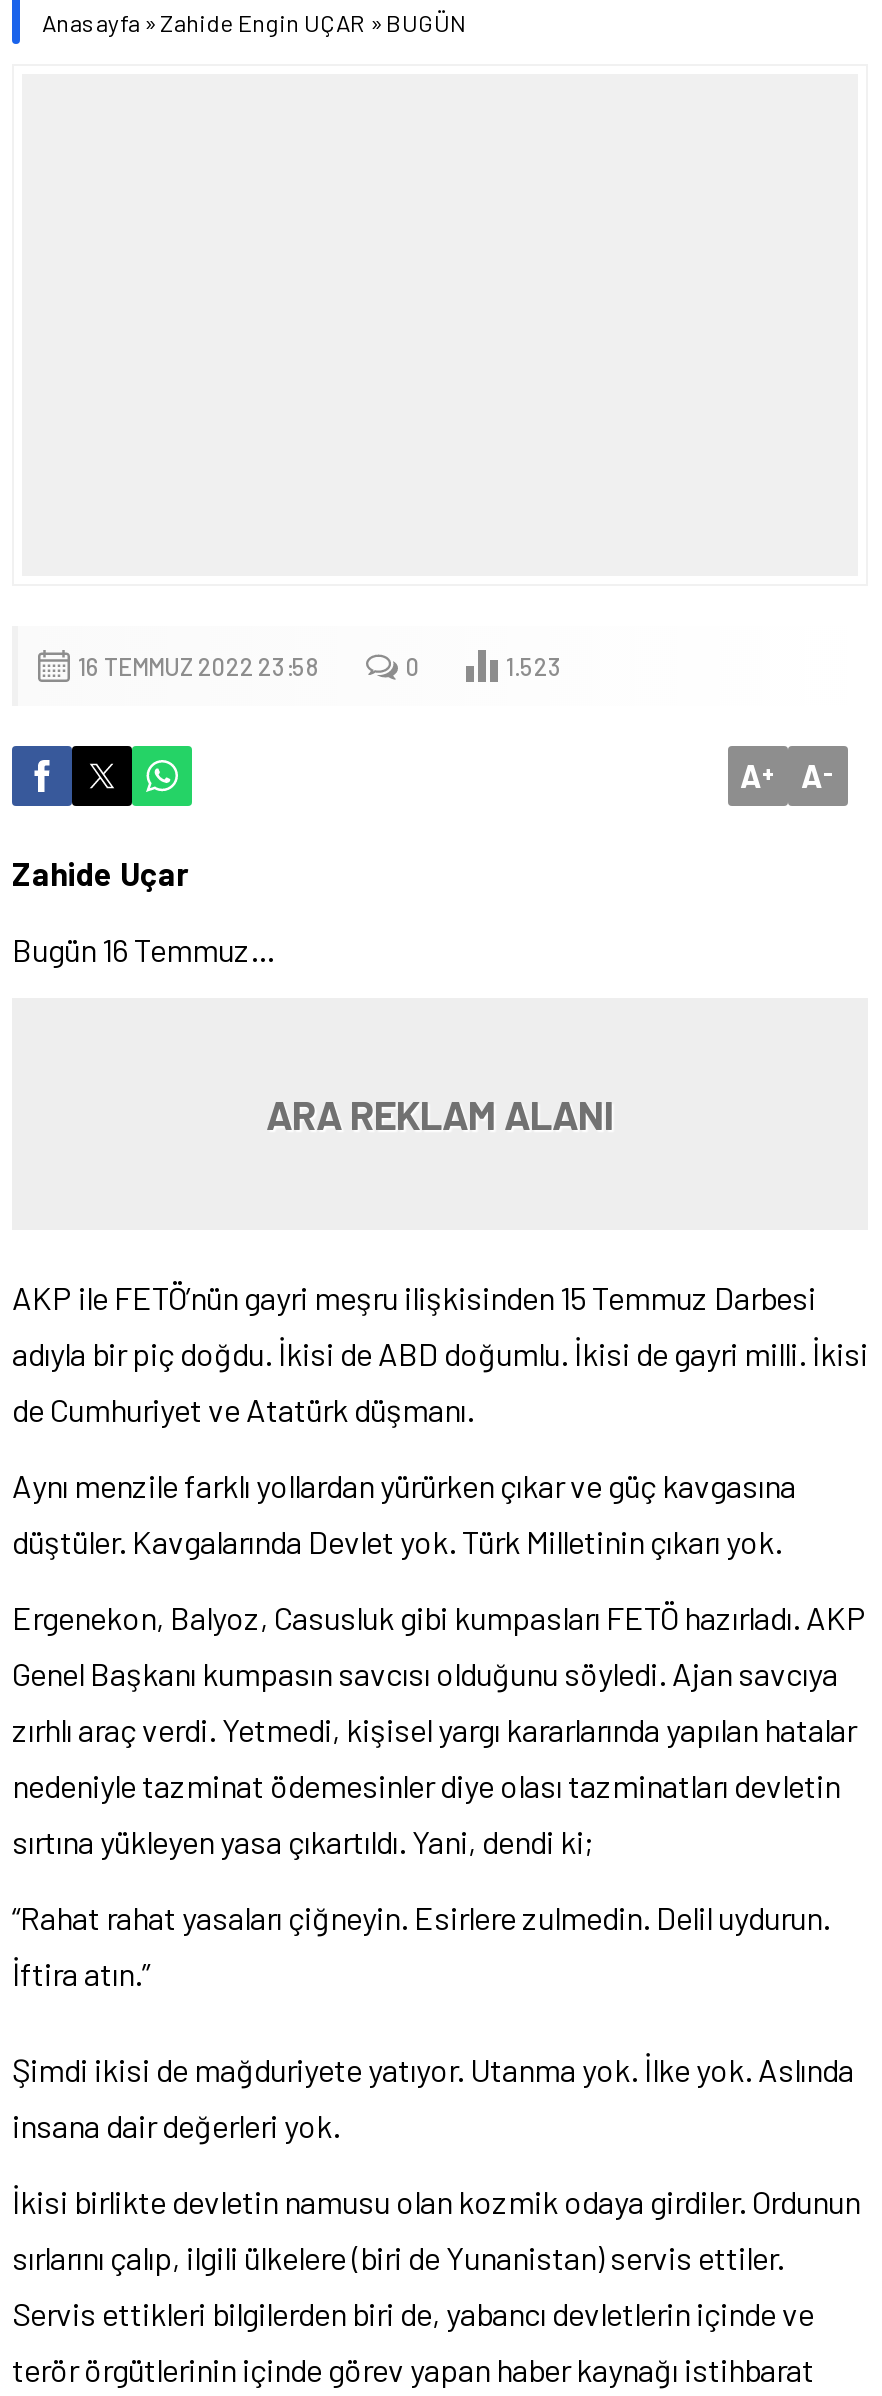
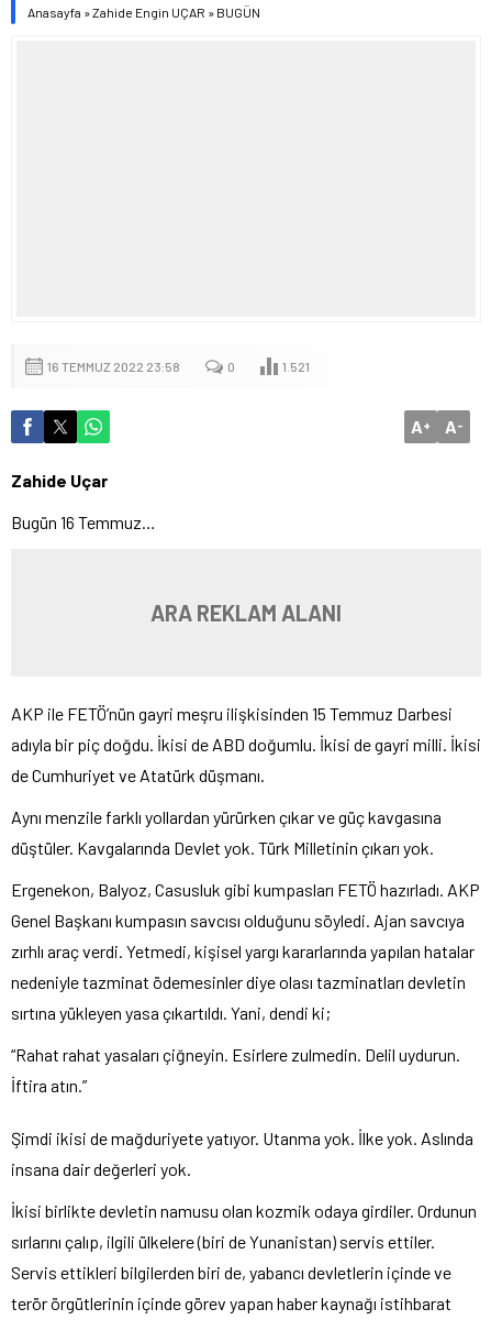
[506,652,562,680] 1.523 -> [282,358,310,374] 1.521

